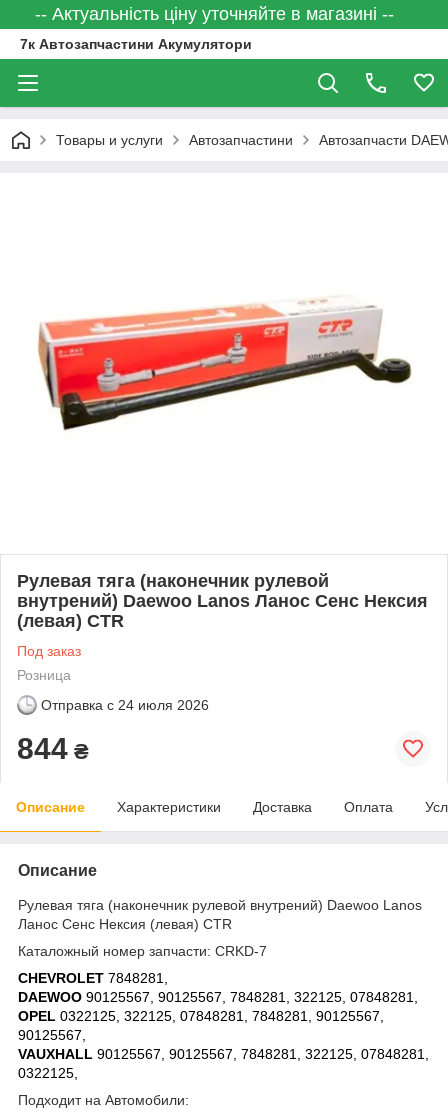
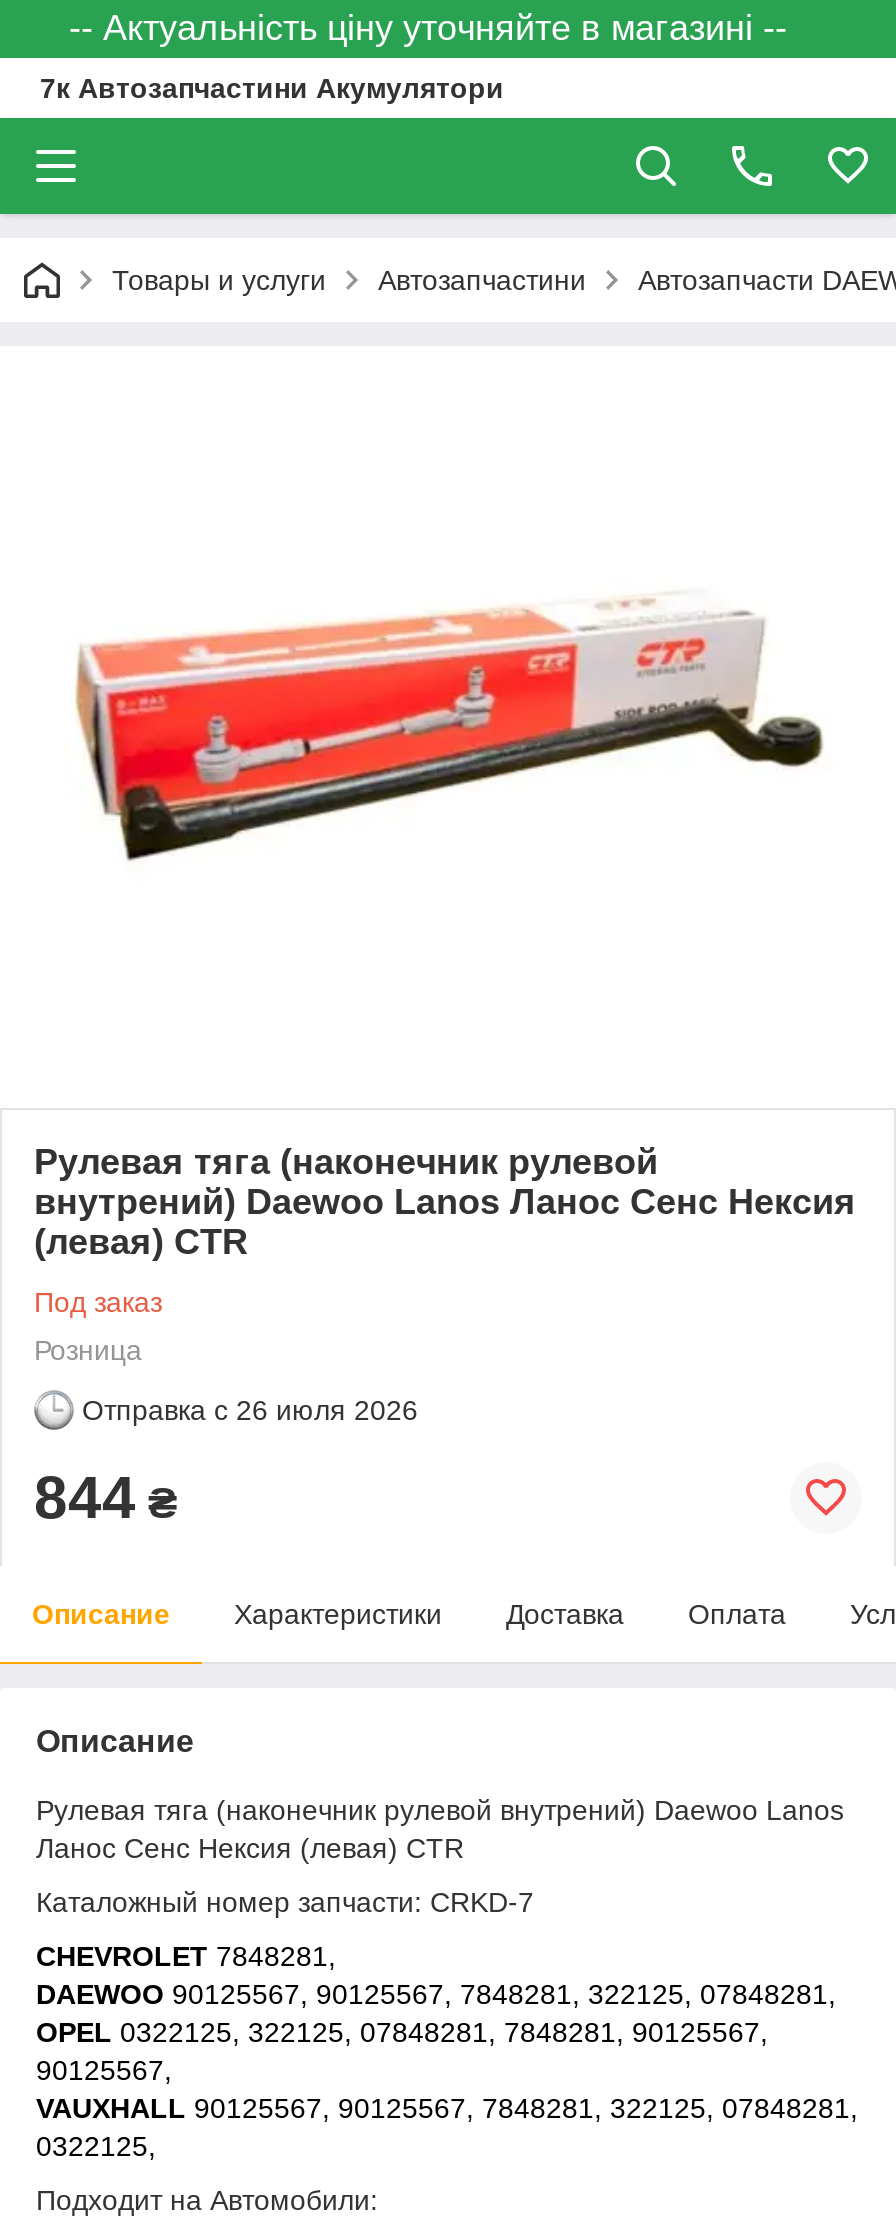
[41,697,209,713] Отправка с 24 июля 2026 -> [82,1394,418,1426] Отправка с 26 июля 2026

